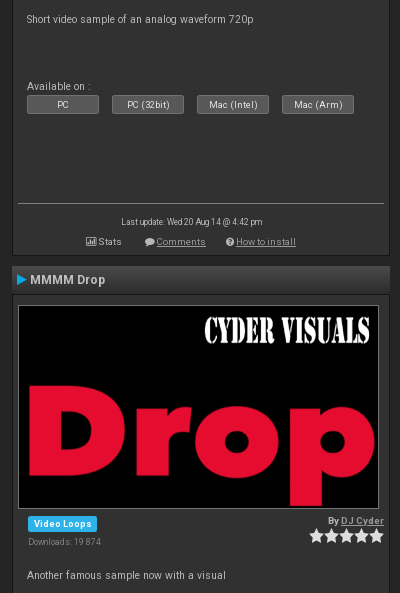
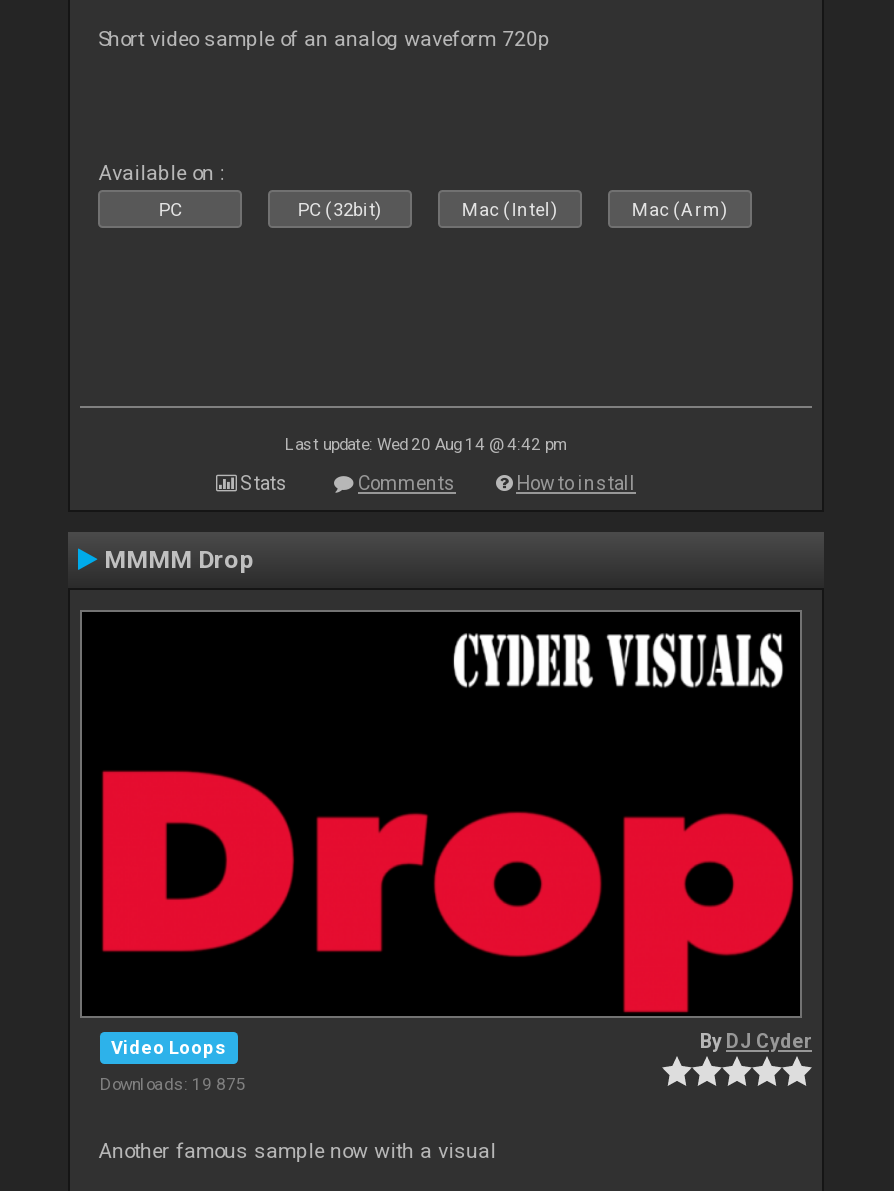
[28,537,101,547] Downloads: 19 874 -> [100,1073,246,1093] Downloads: 19 875

